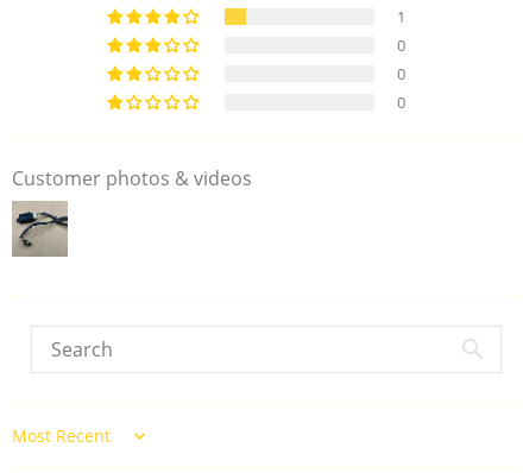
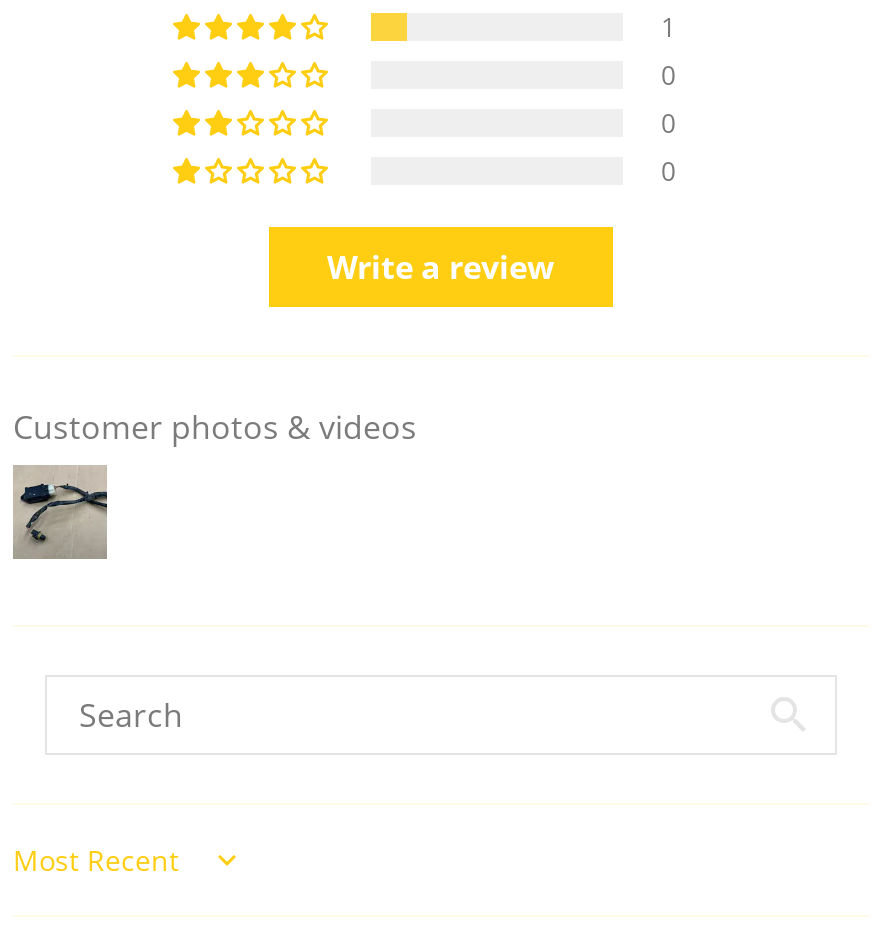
none -> [327,245,555,289] Write a review

